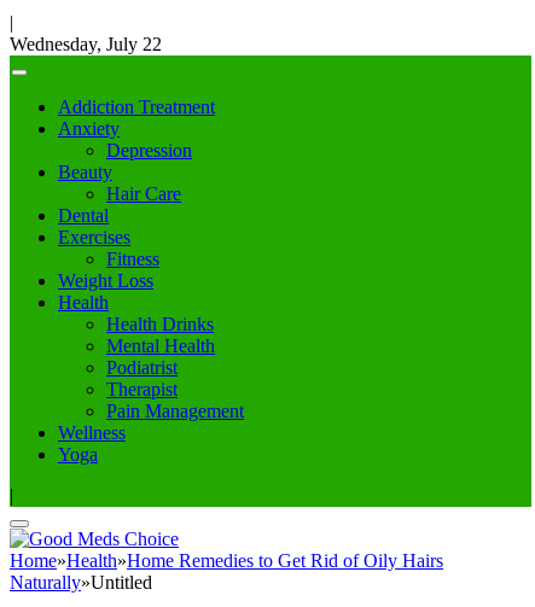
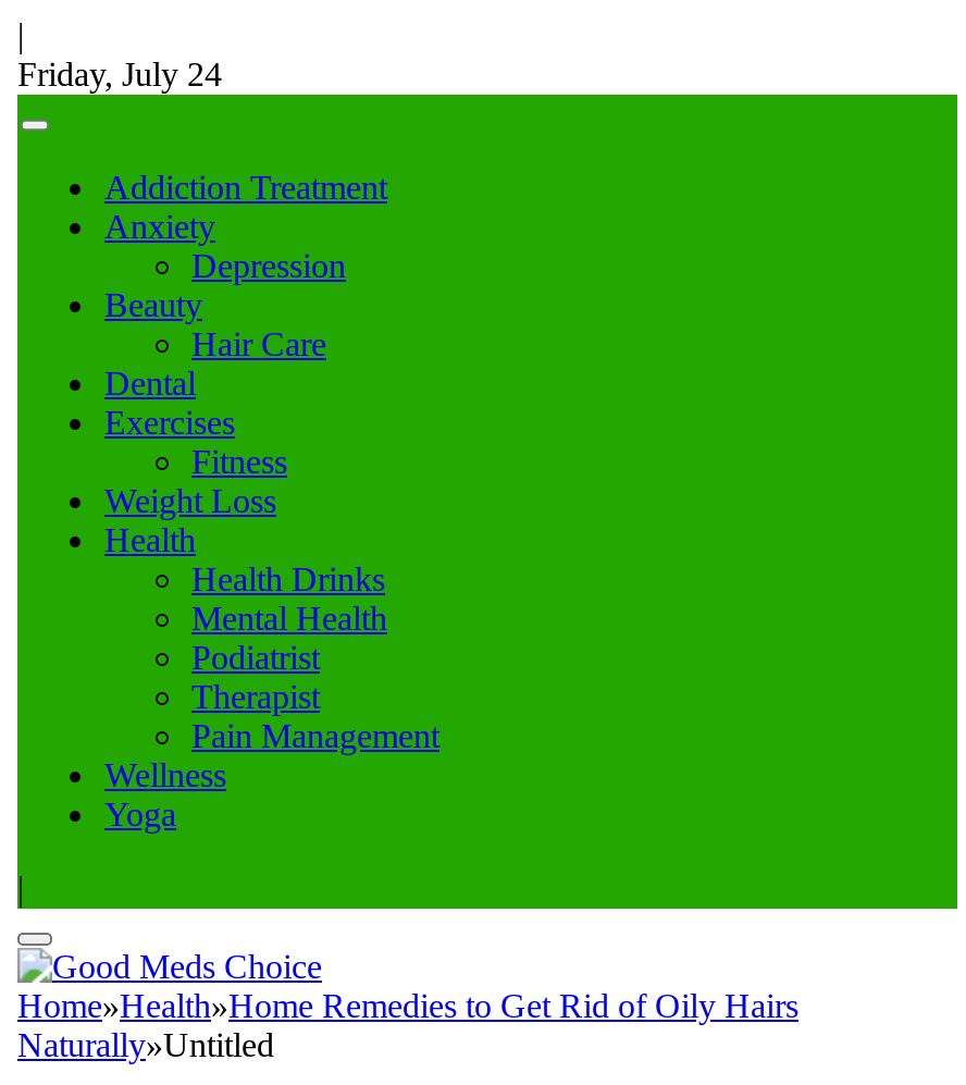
[10,34,162,55] Wednesday, July 22 -> [17,56,222,93] Friday, July 24

